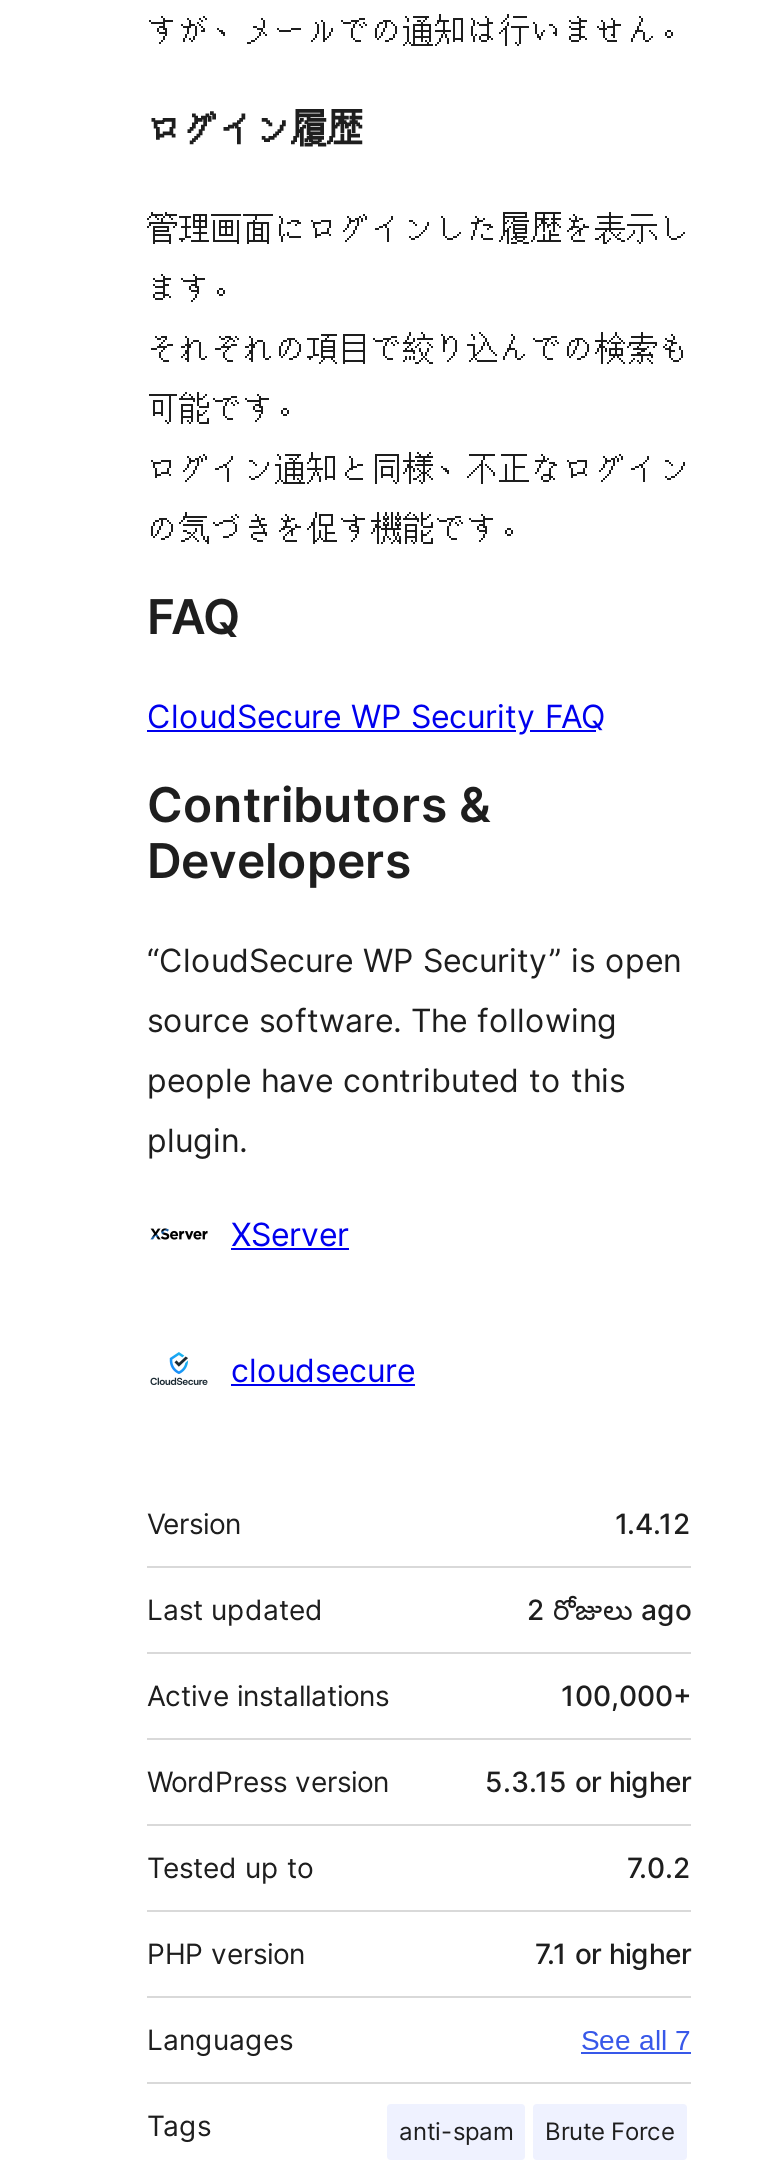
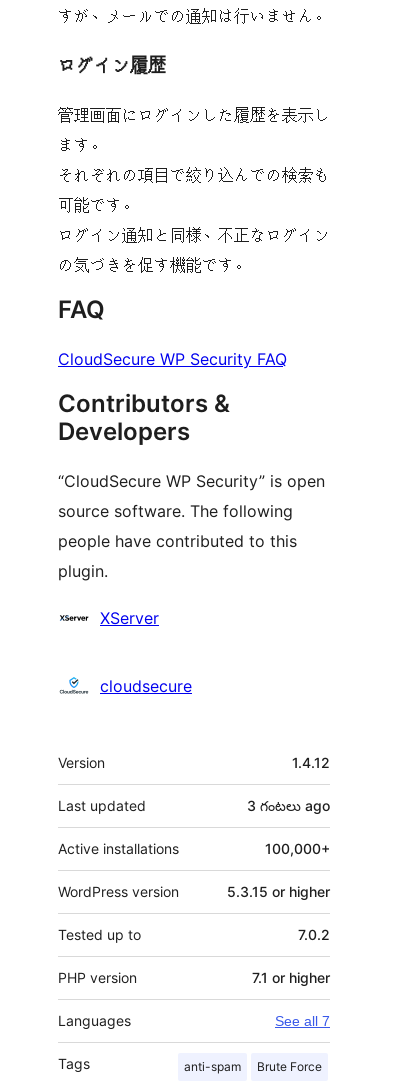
[527,1591,691,1625] 2 రోజులు ago -> [247,796,330,813] 3 గంటలు ago

